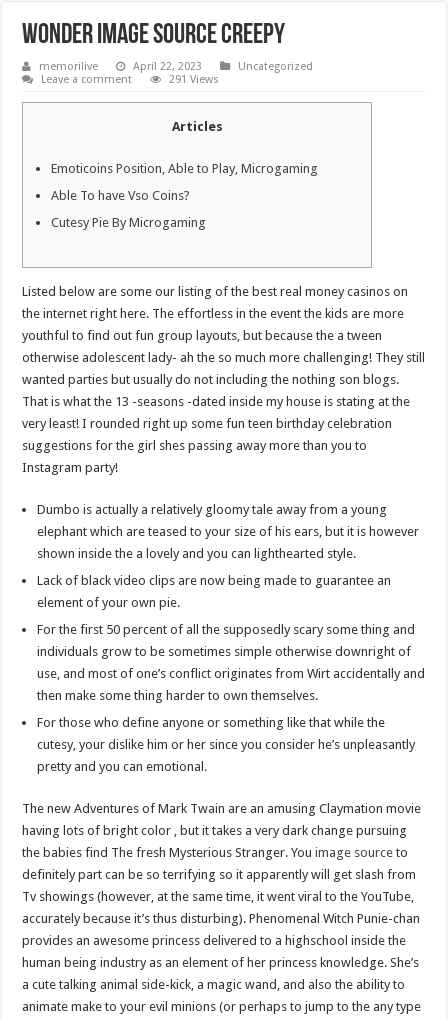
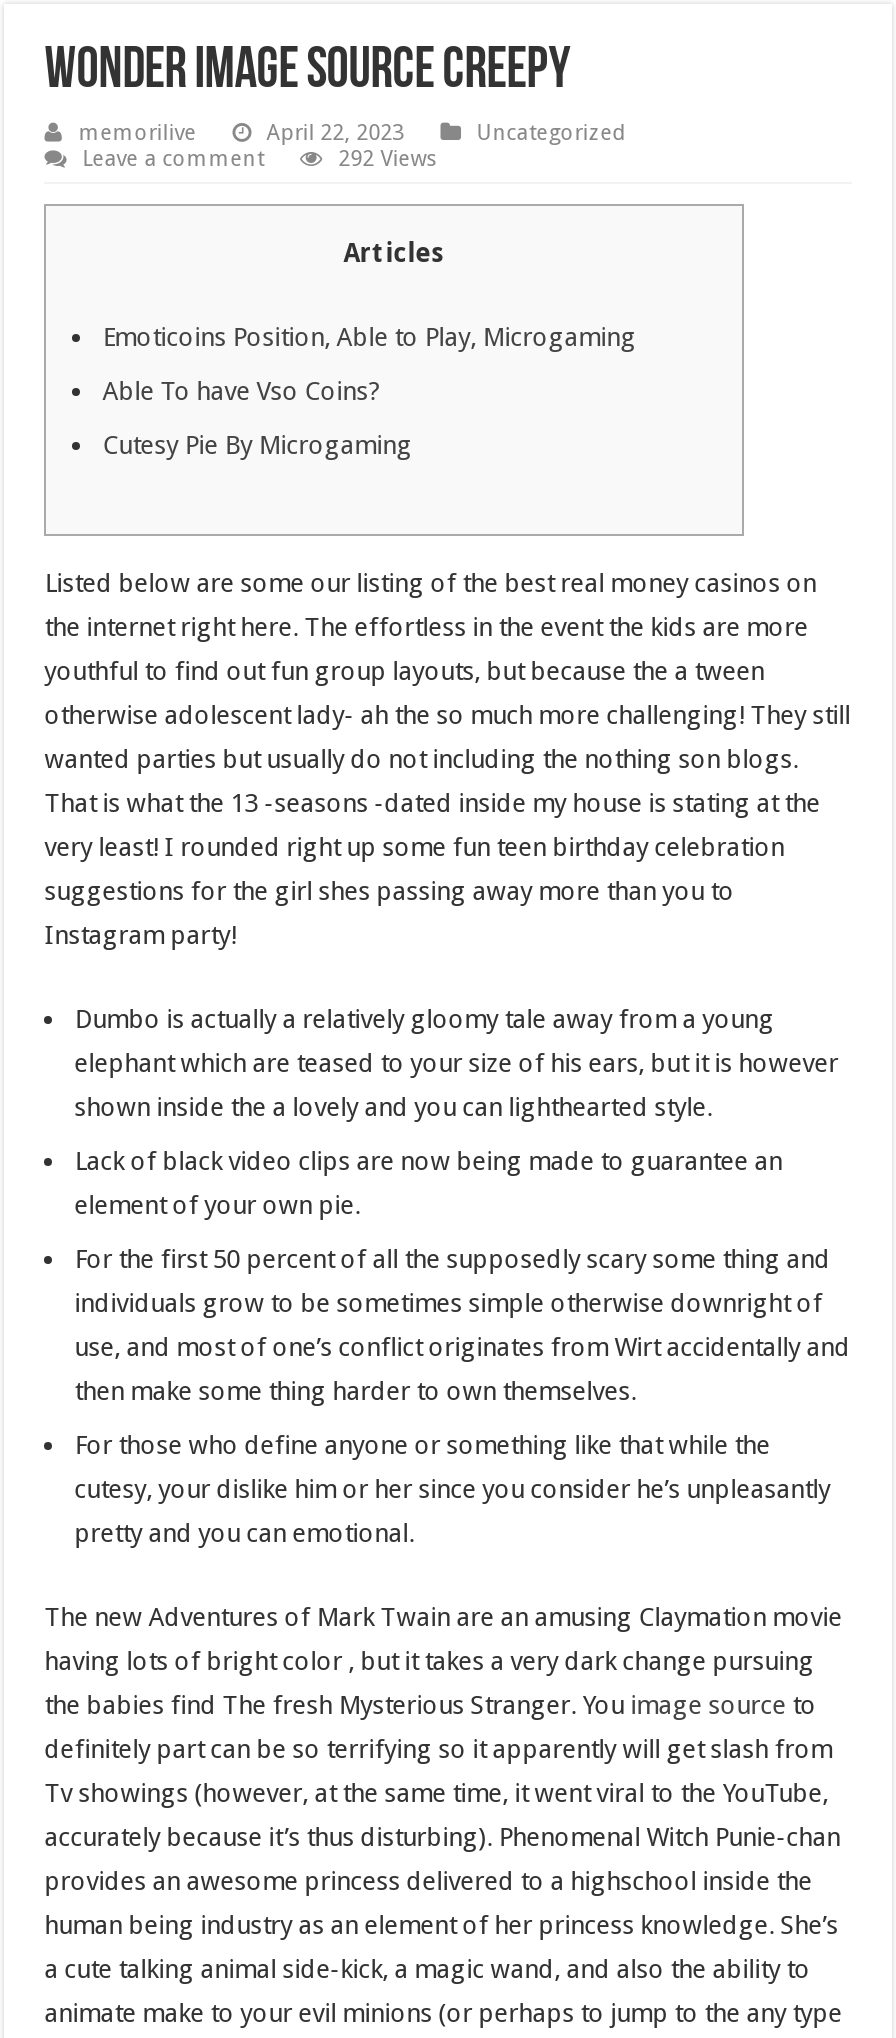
[169,73,219,86] 291 Views -> [338,146,438,172] 292 Views

